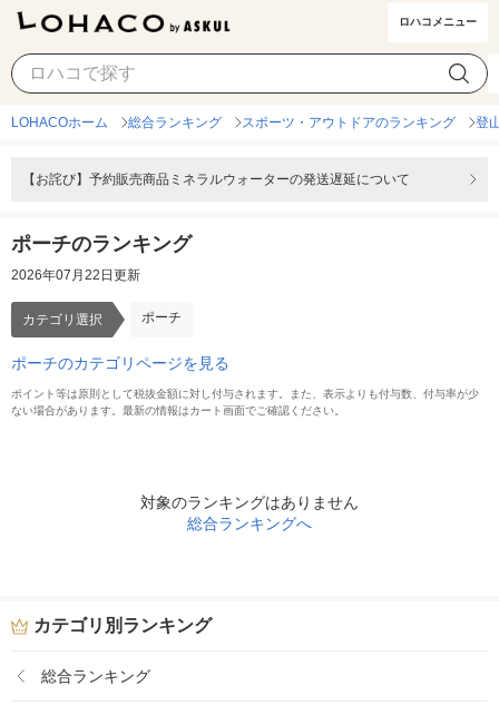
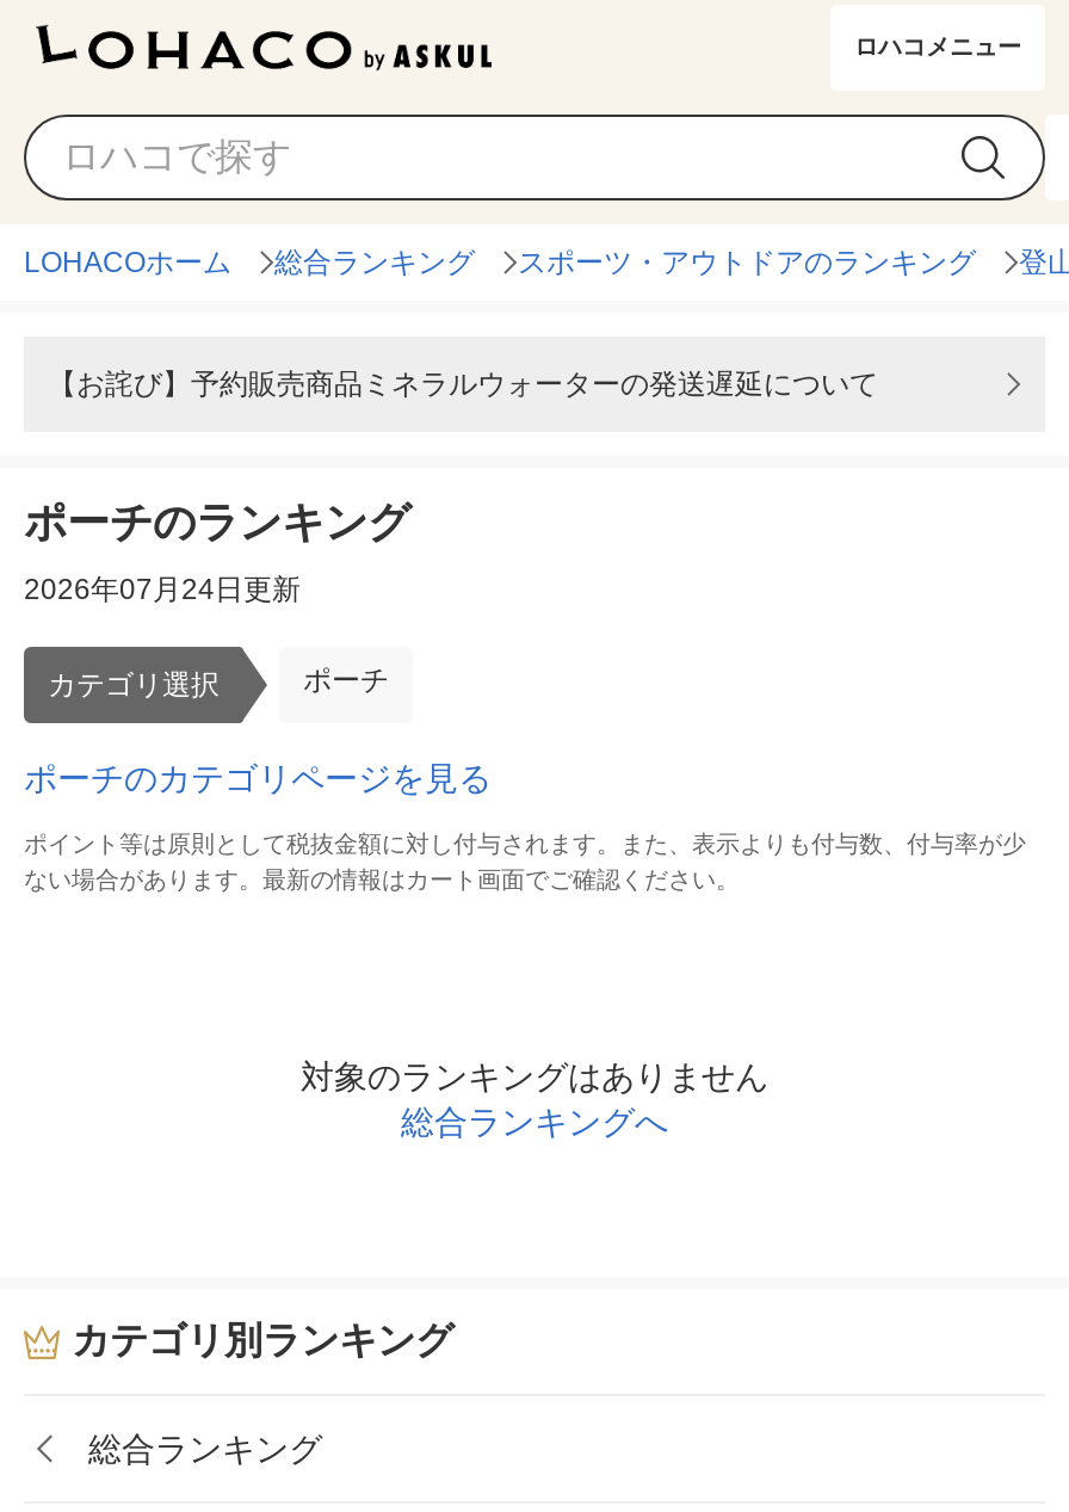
[11,267,140,283] 2026年07月22日更新 -> [24,573,301,606] 2026年07月24日更新

